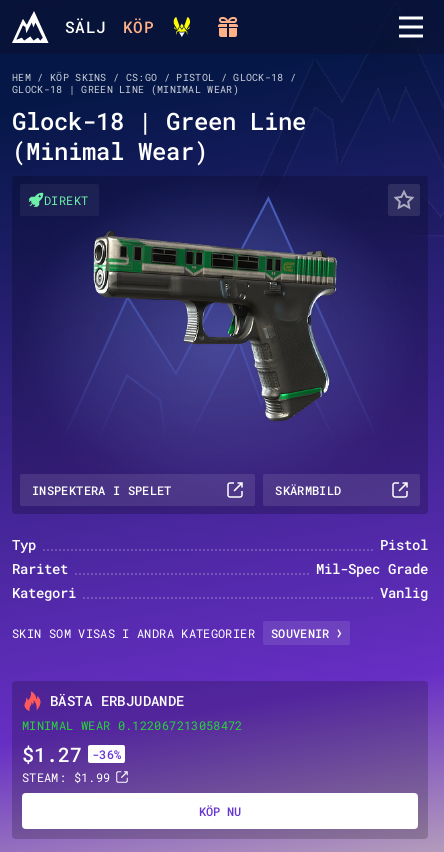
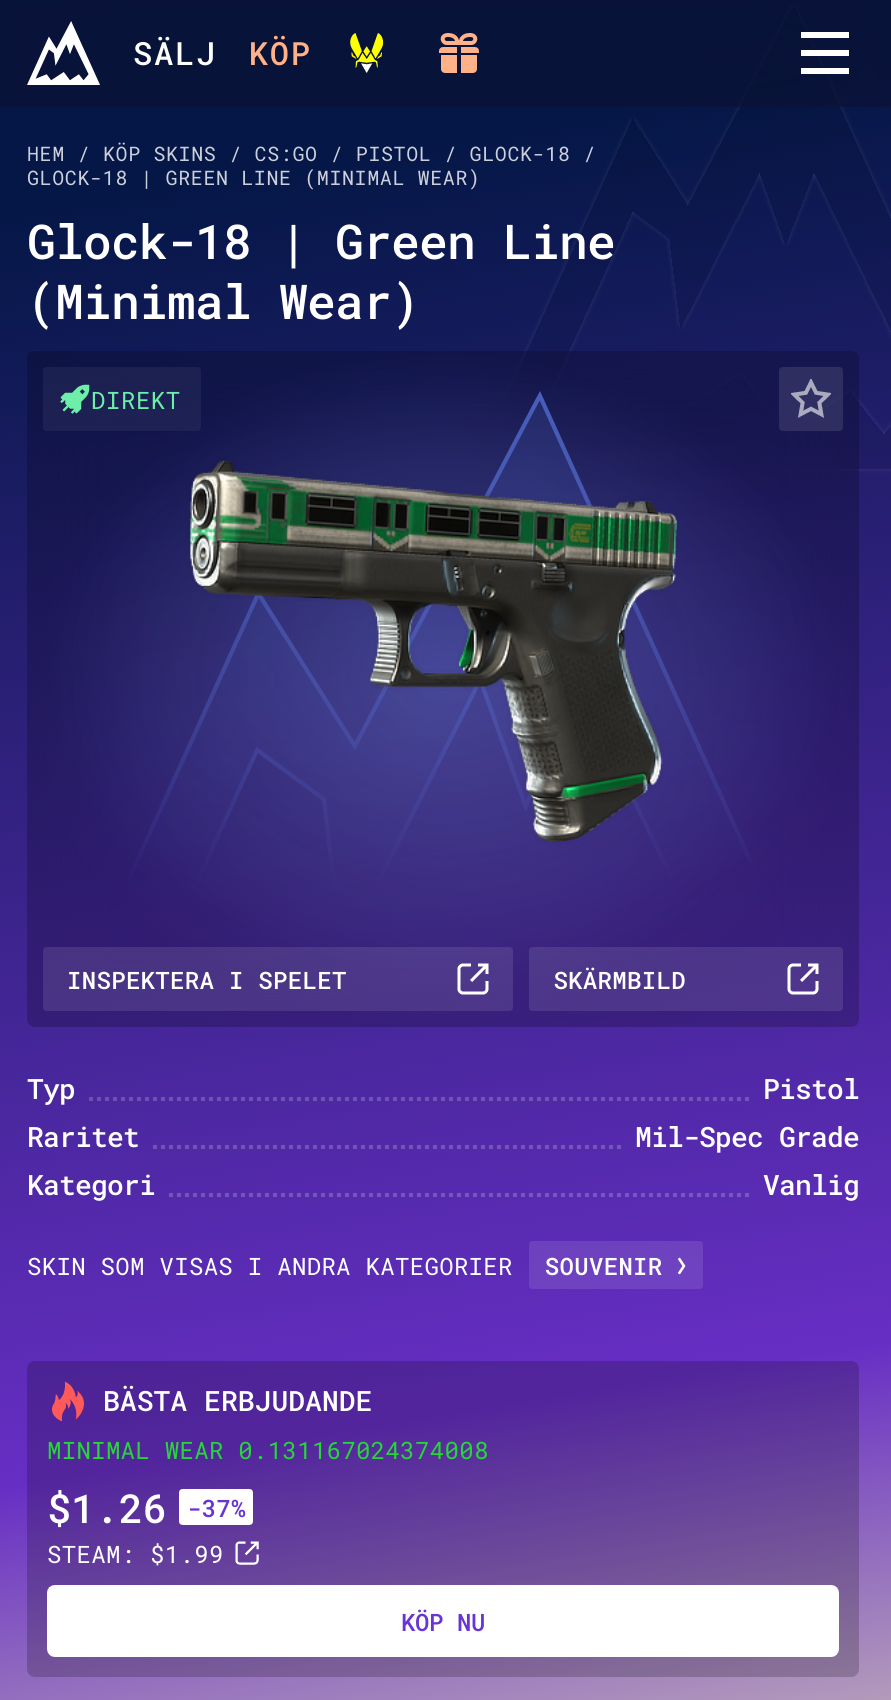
[22,717,243,733] MINIMAL WEAR 0.122067213058472 -> [47,1433,489,1465] MINIMAL WEAR 0.131167024374008
[22,741,82,767] $1.27 -> [47,1481,167,1533] $1.26
[92,746,121,762] -36% -> [187,1491,246,1523] -37%

